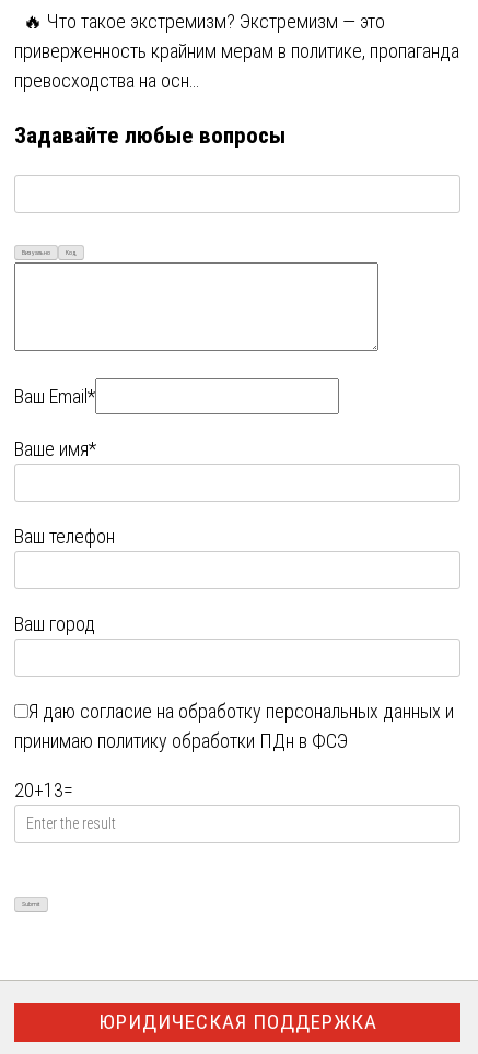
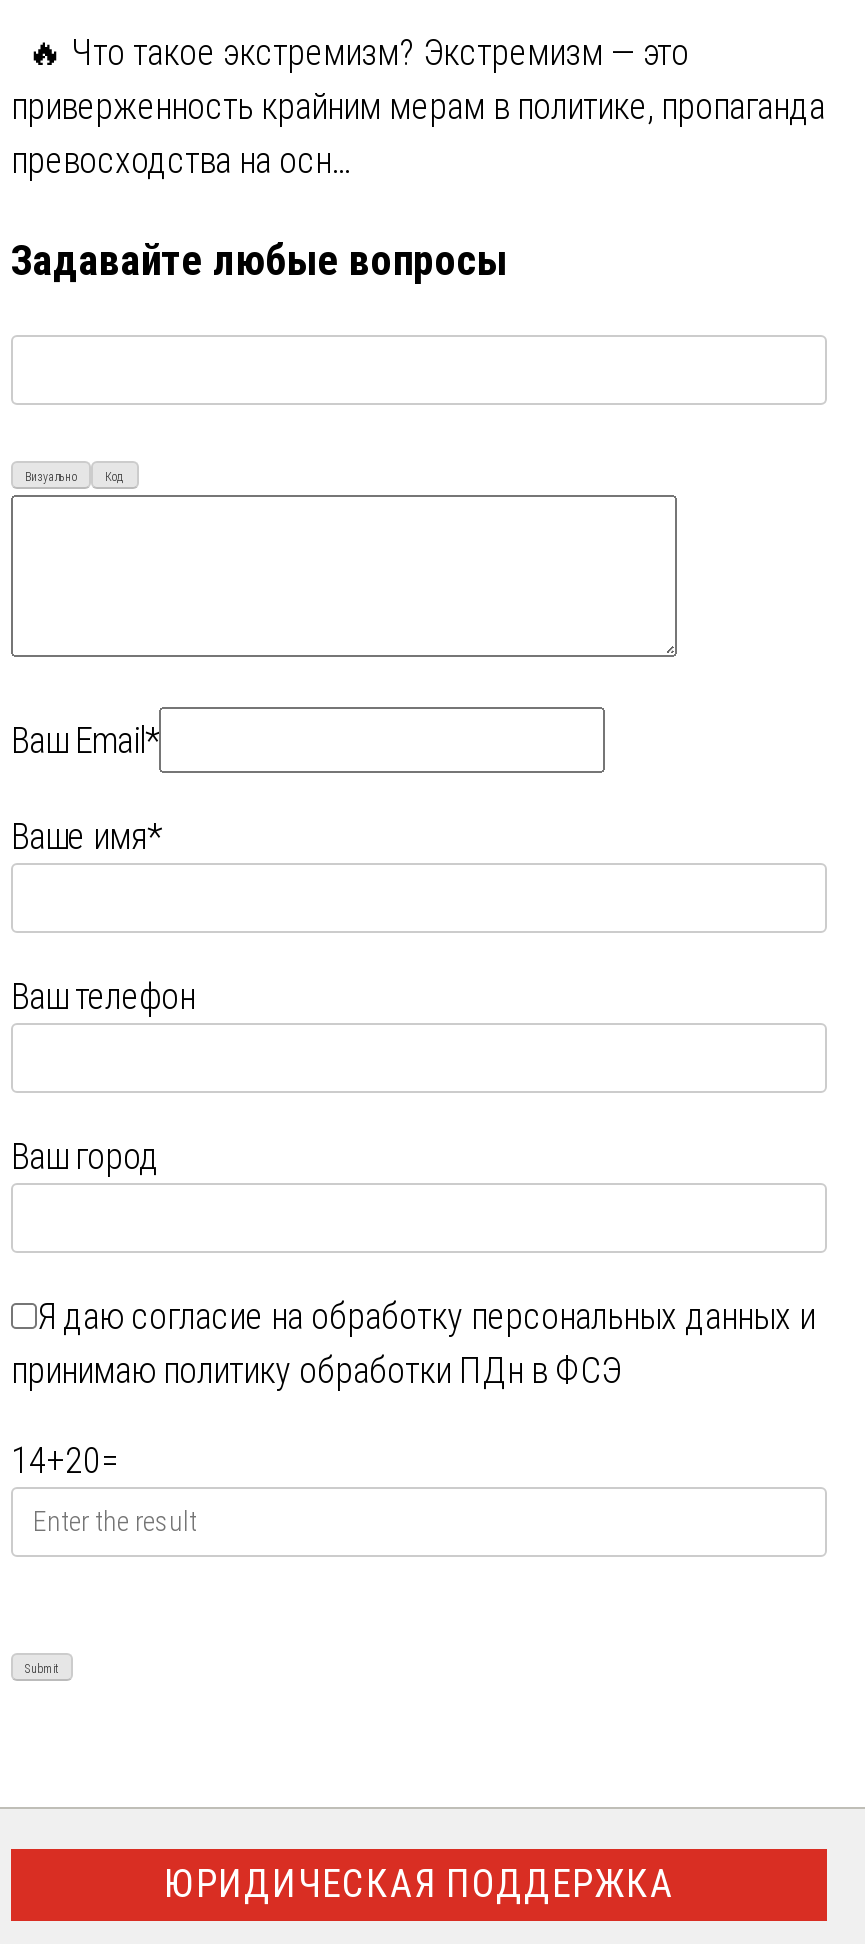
[14,779,73,802] 20+13= -> [11,1438,119,1480] 14+20=

